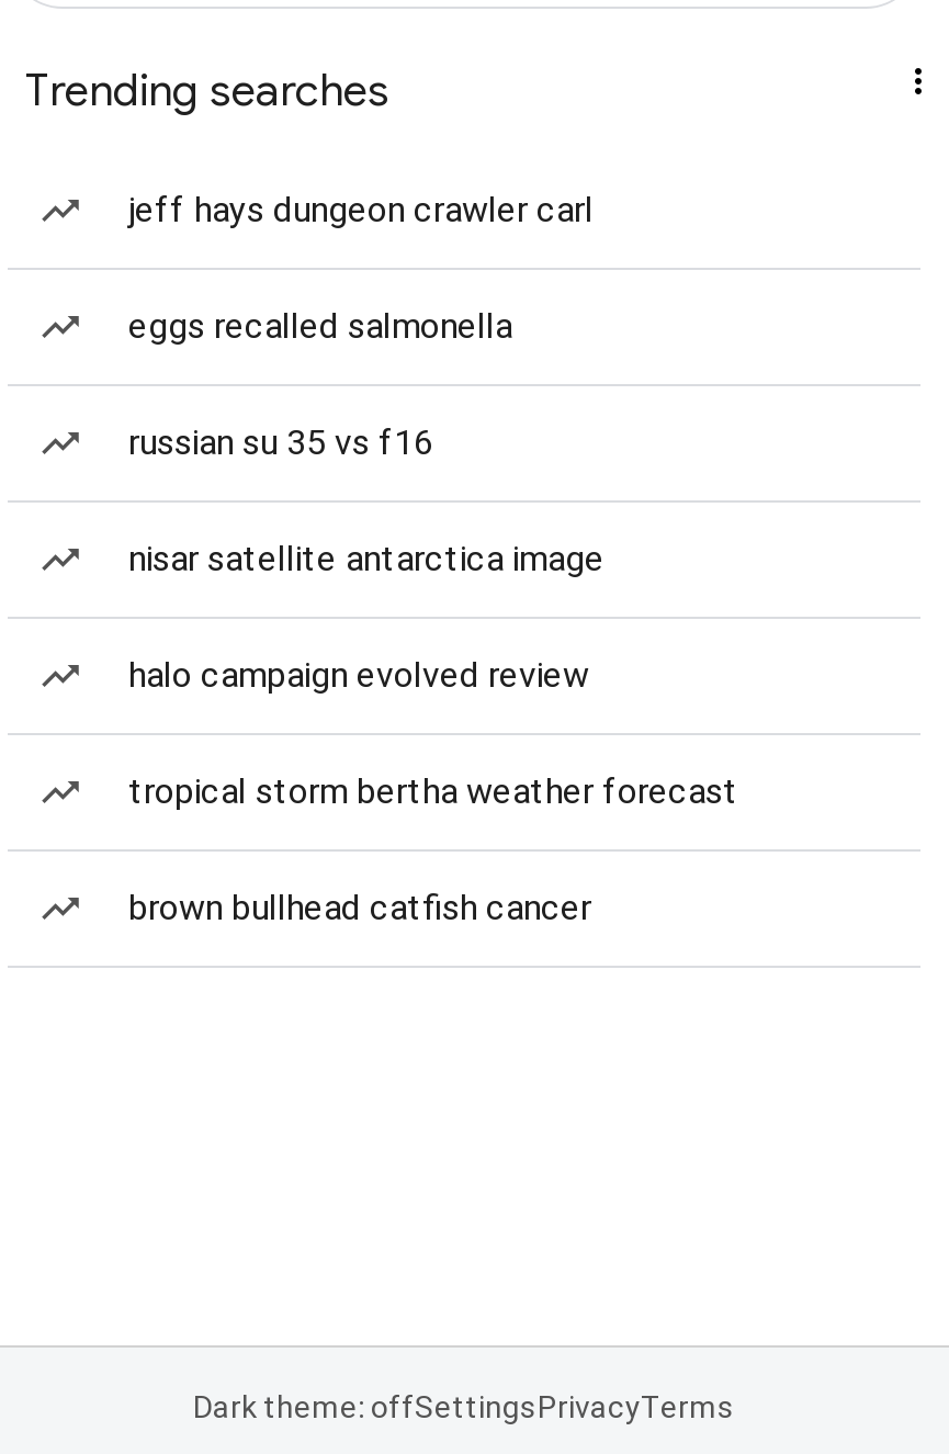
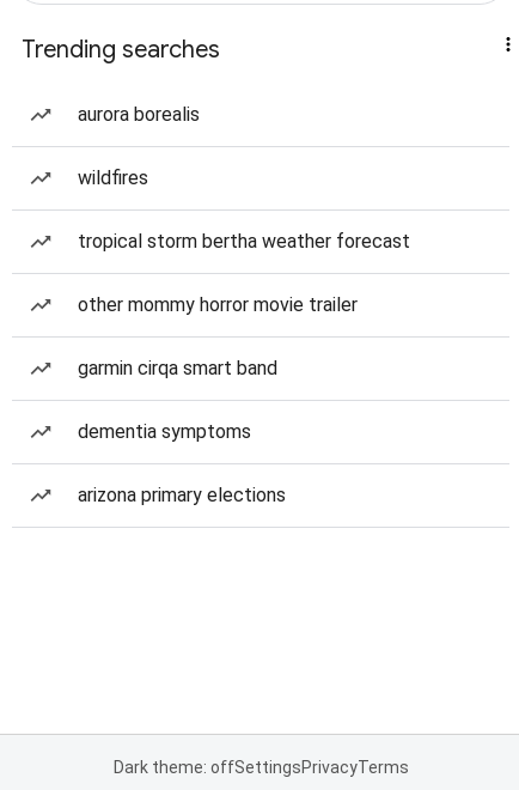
[128,189,605,696] jeff hays dungeon crawler carl | eggs recalled salmonella | russian su 35 vs f16 | nisar satellite antarctica image | halo campaign evolved review -> [78,103,200,189] aurora borealis | wildfires
moved [128,770,738,812] -> [78,230,410,253]: tropical storm bertha weather forecast
[128,887,591,928] brown bullhead catfish cancer -> [78,293,358,506] other mommy horror movie trailer | garmin cirqa smart band | dementia symptoms | arizona primary elections

